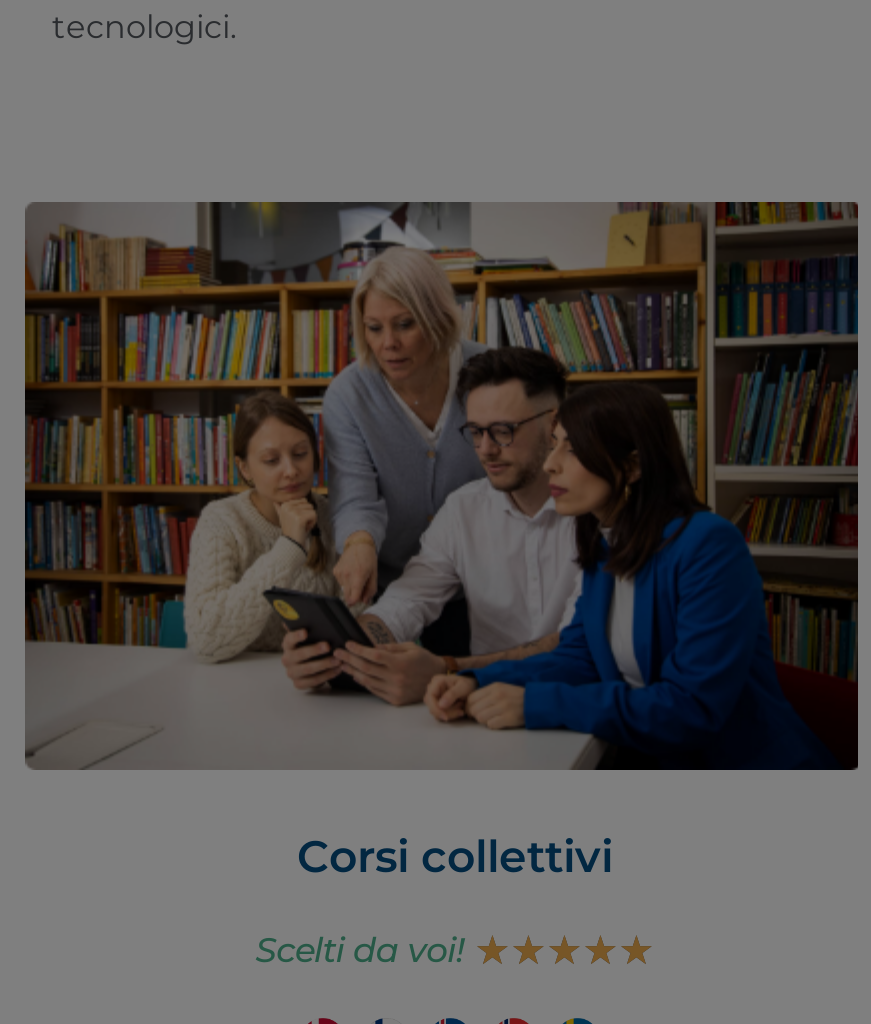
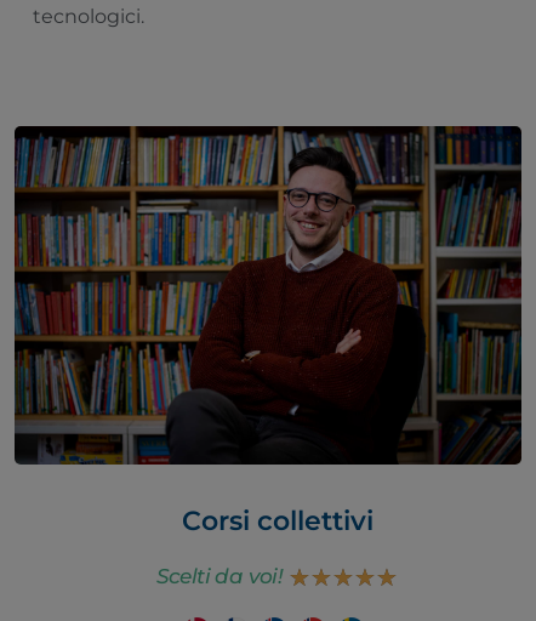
[22,200,860,772] [image] -> [13,123,523,467] [image]

